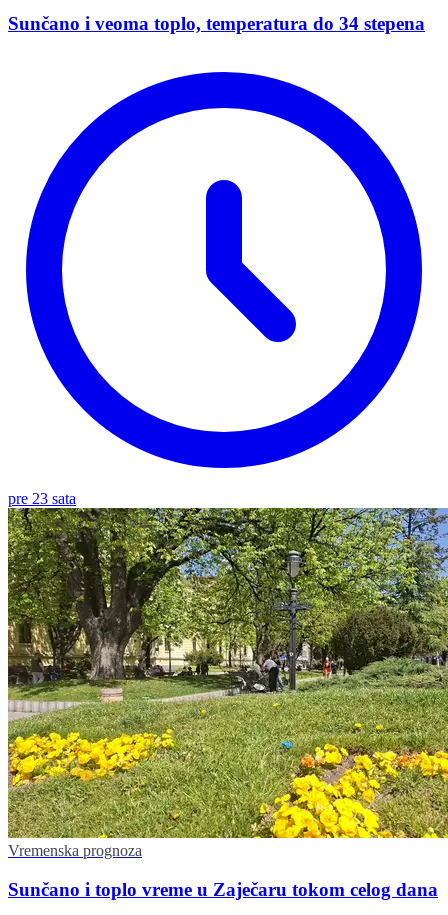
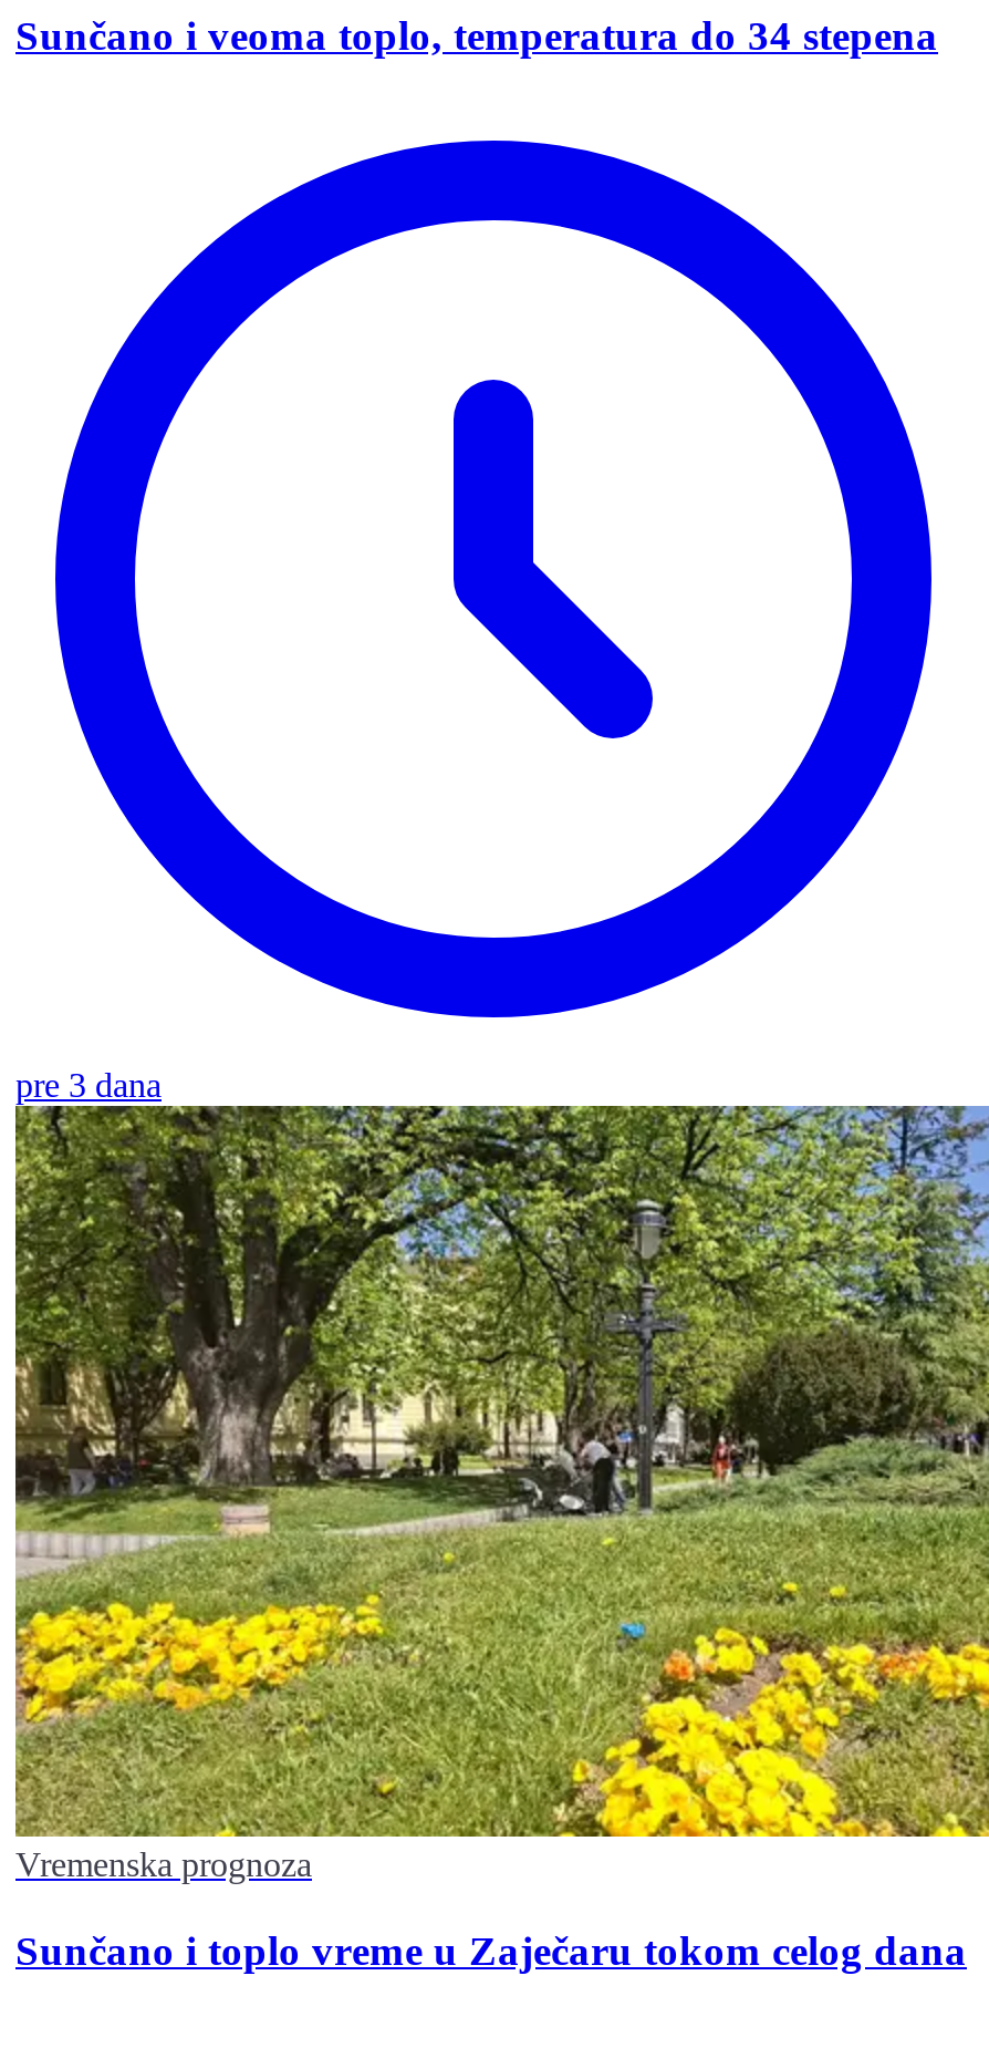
[8,490,76,507] pre 23 sata -> [15,1067,162,1105] pre 3 dana

